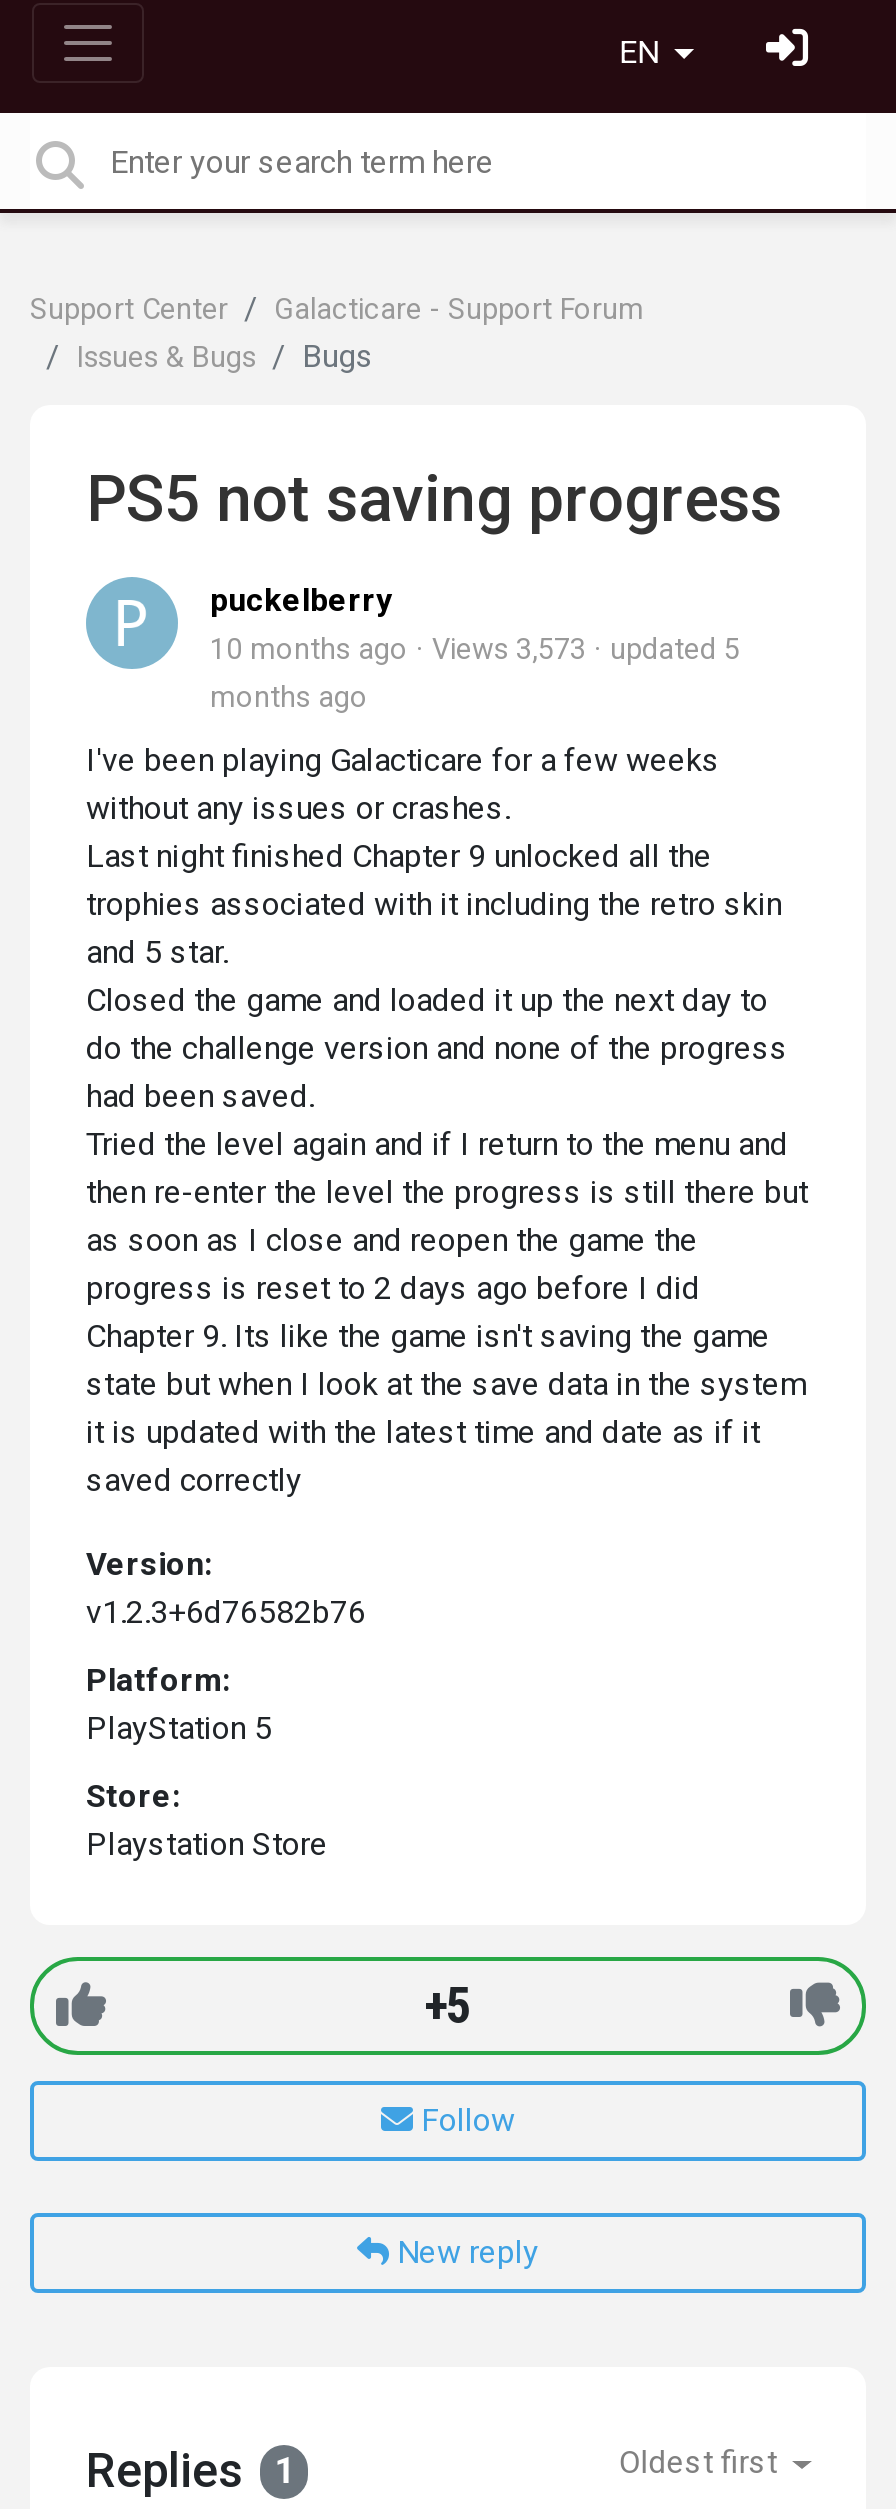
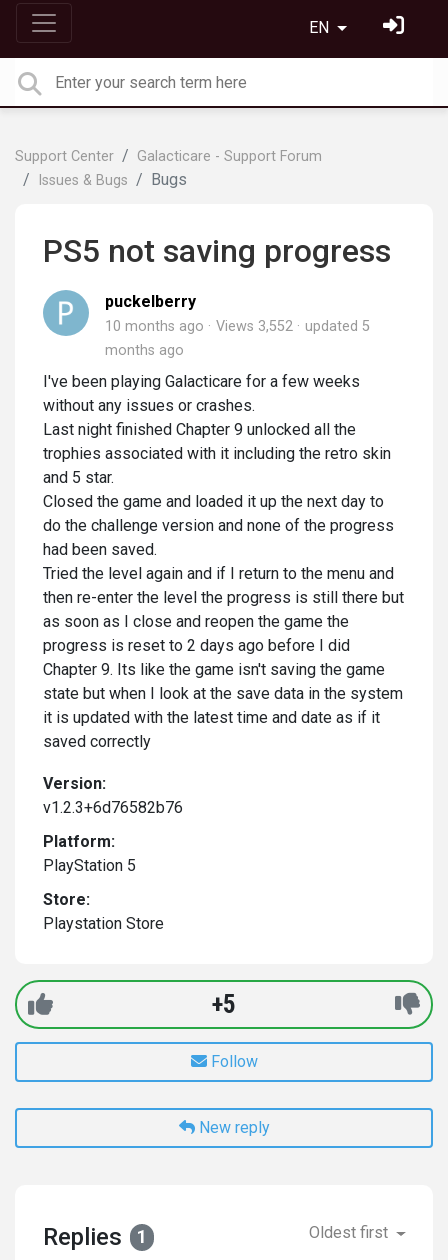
[210,633,740,667] 10 months ago Views 3,573 updated 5 -> [105,318,370,335] 10 months ago Views 3,552 updated 5

